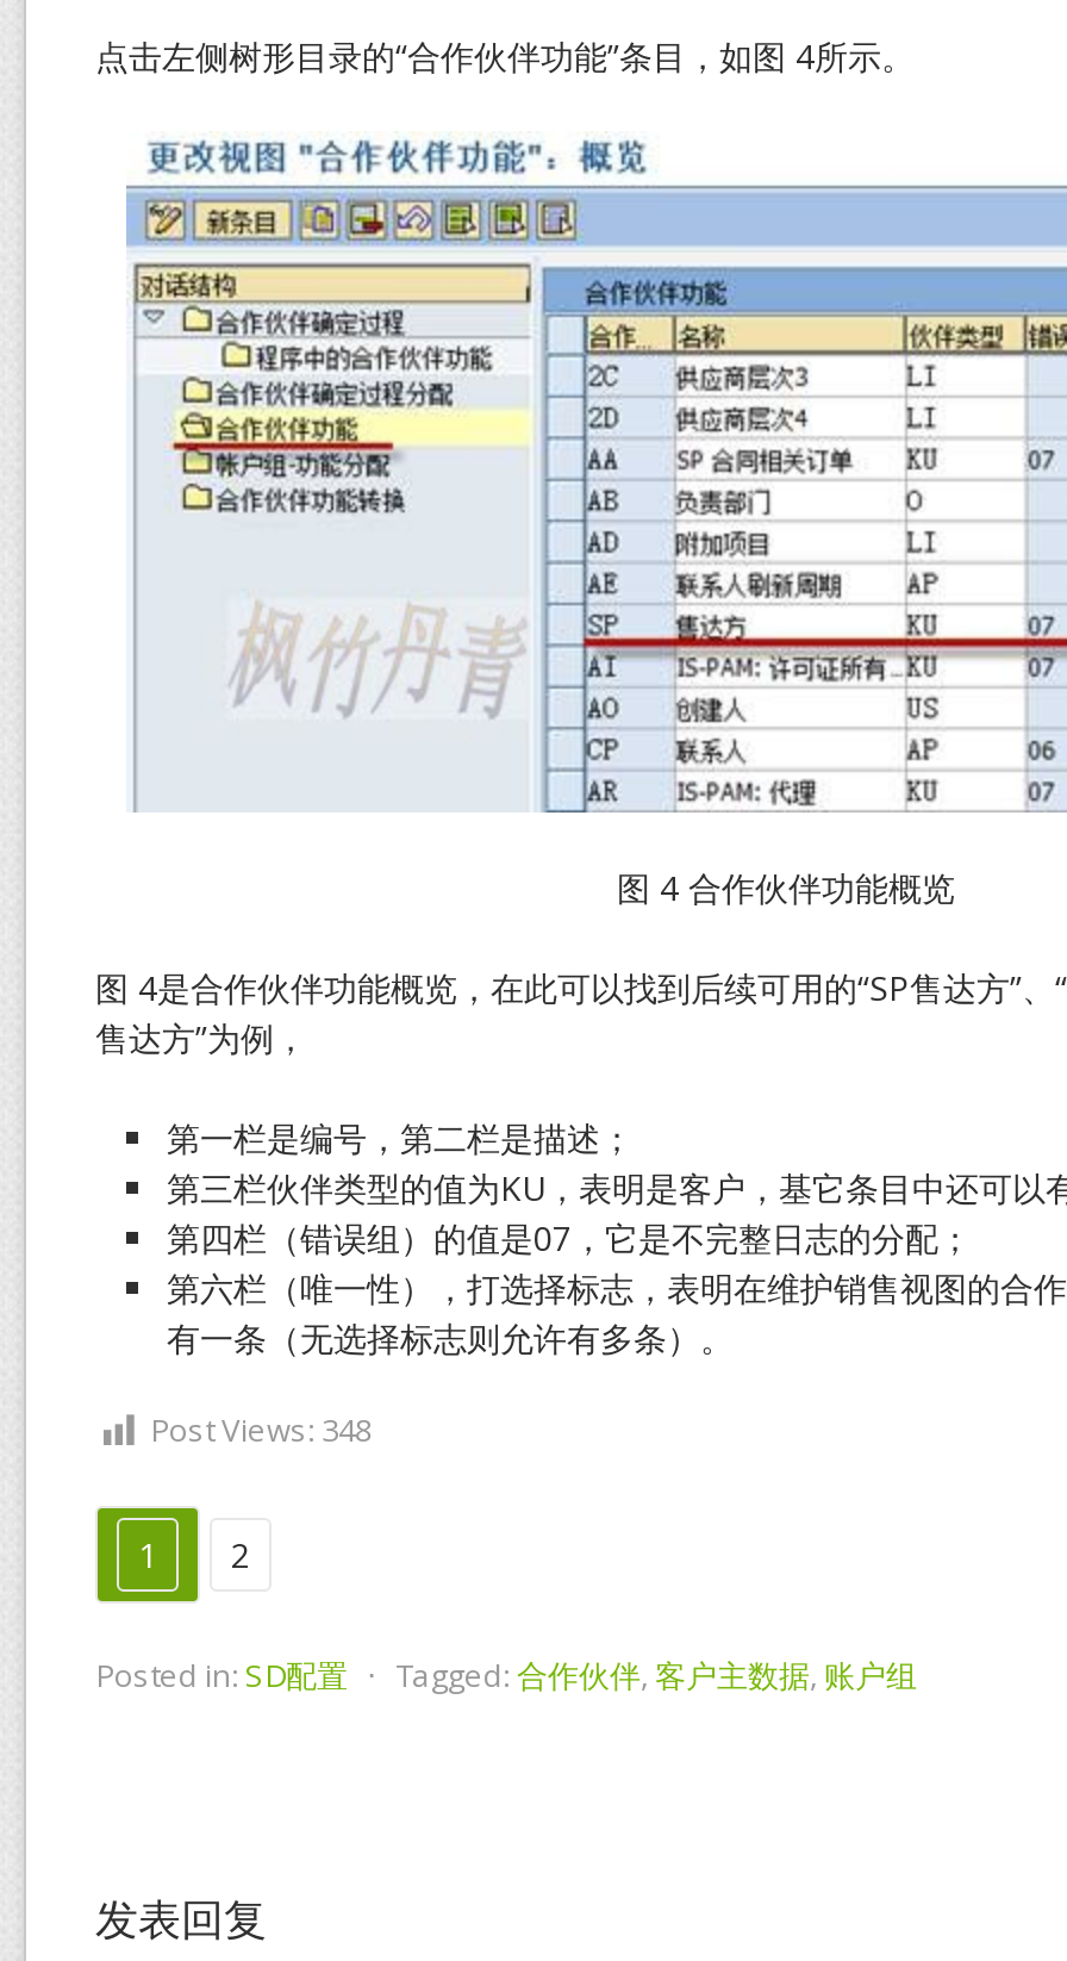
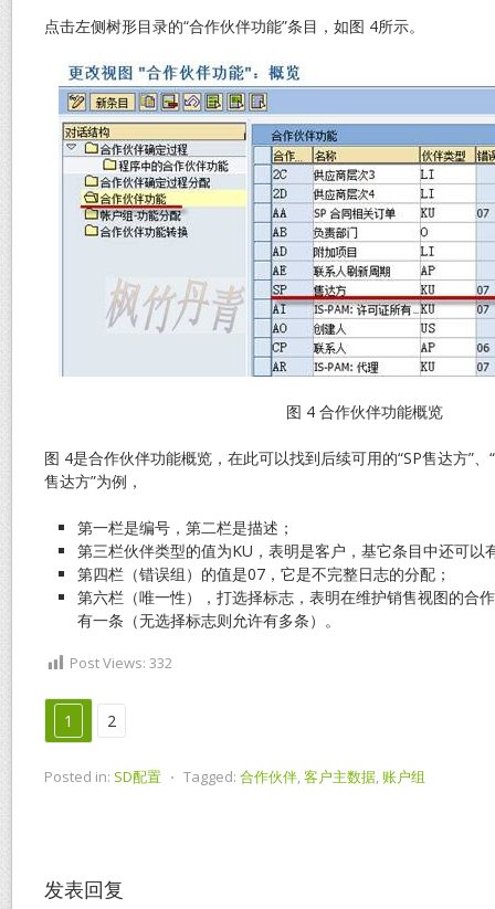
[150,1408,372,1451] Post Views: 348 -> [70,653,172,673] Post Views: 332

